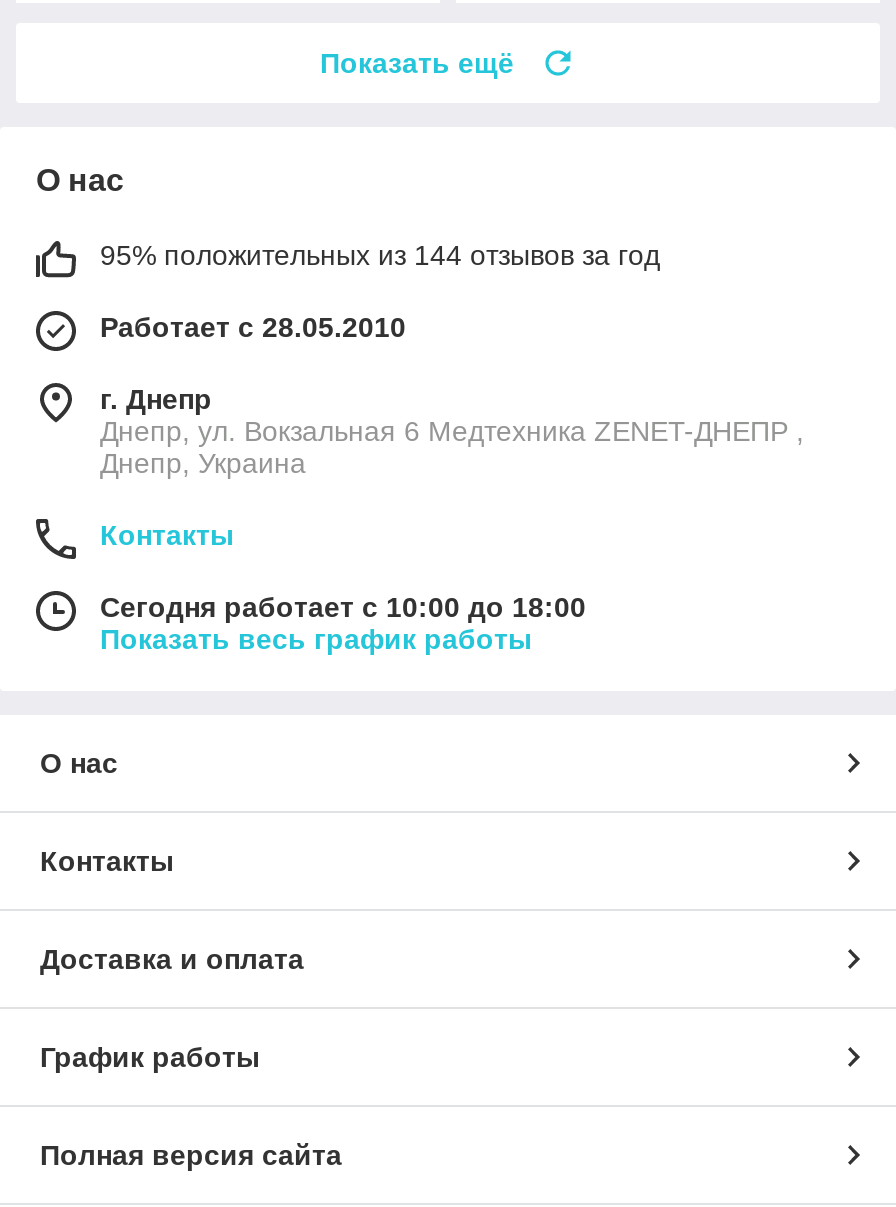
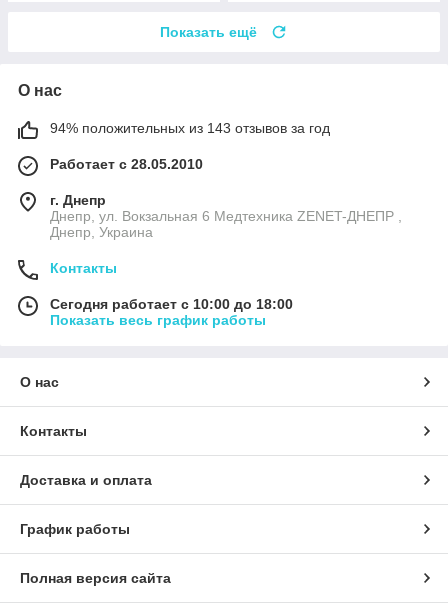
[100,239,660,271] 95% положительных из 144 отзывов за год -> [50,120,330,136] 94% положительных из 143 отзывов за год

